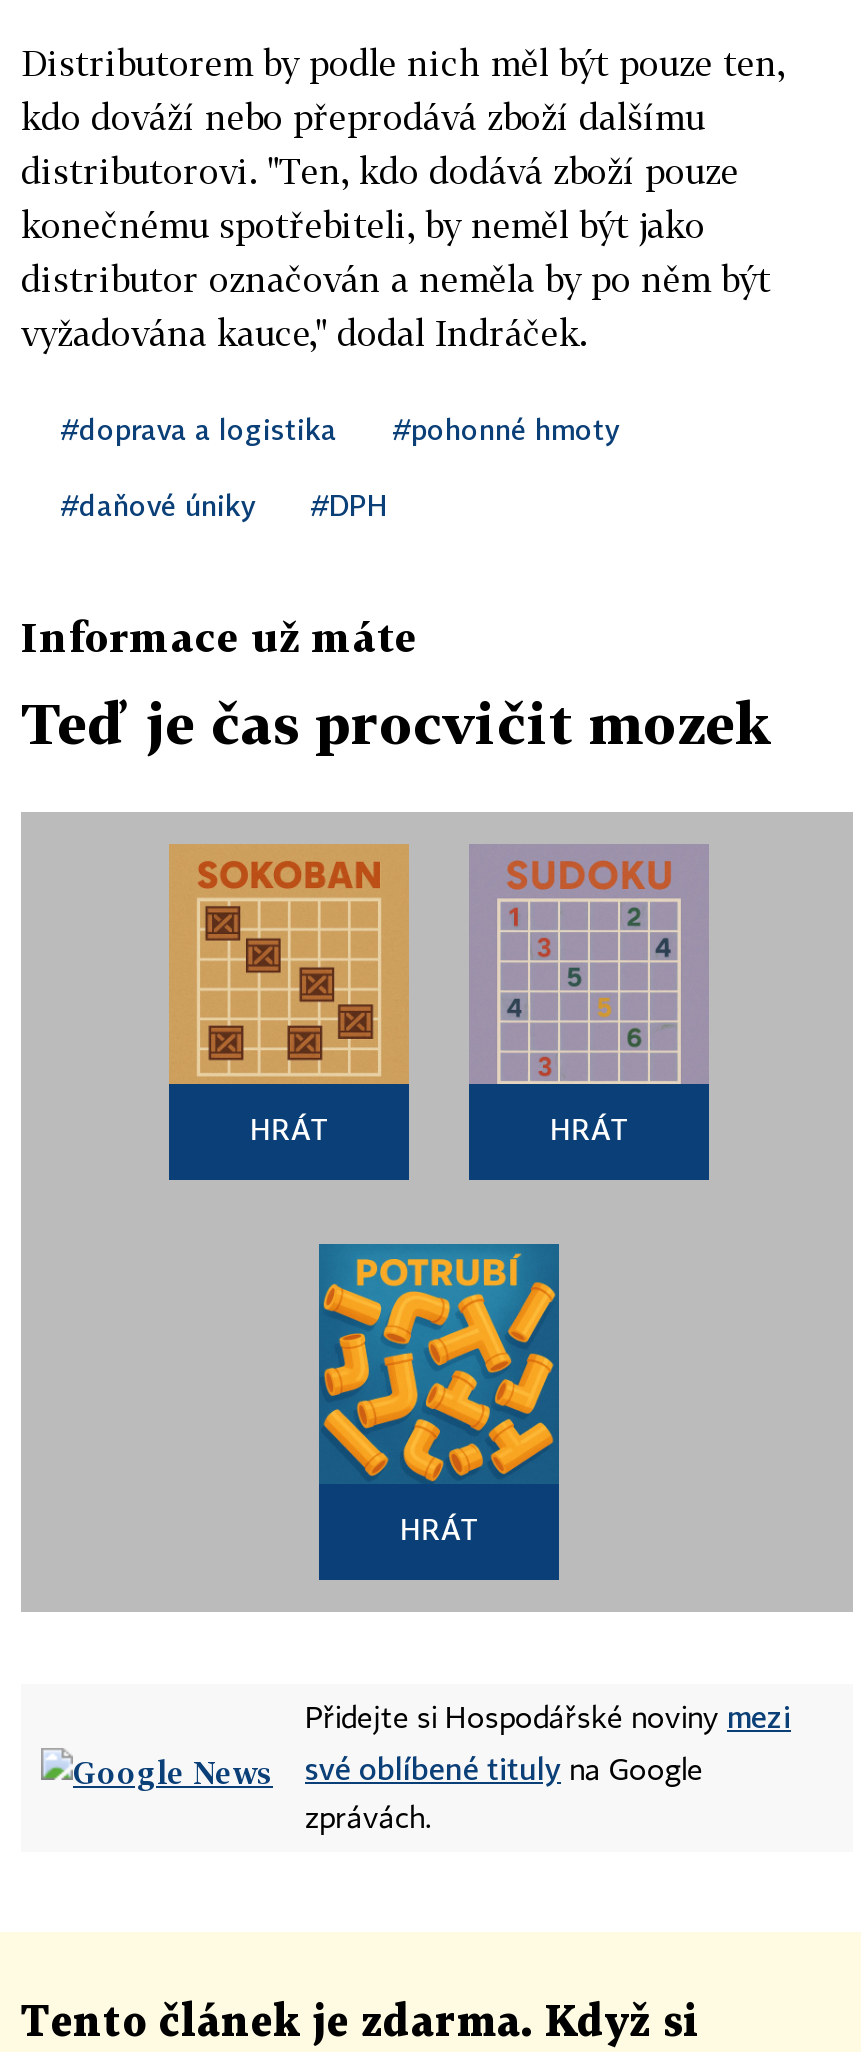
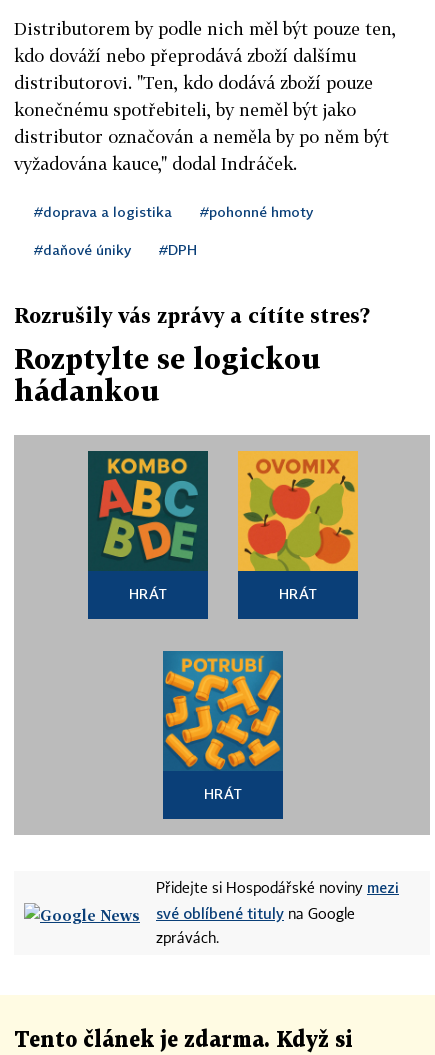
[21,612,417,660] Informace už máte -> [14,303,370,327] Rozrušily vás zprávy a cítíte stres?
[21,690,773,756] Teď je čas procvičit mozek -> [14,342,321,407] Rozptylte se logickou | hádankou
[169,844,409,1086] [image] -> [87,450,209,571] [image]
[469,844,709,1086] [image] -> [237,450,359,572] [image]

